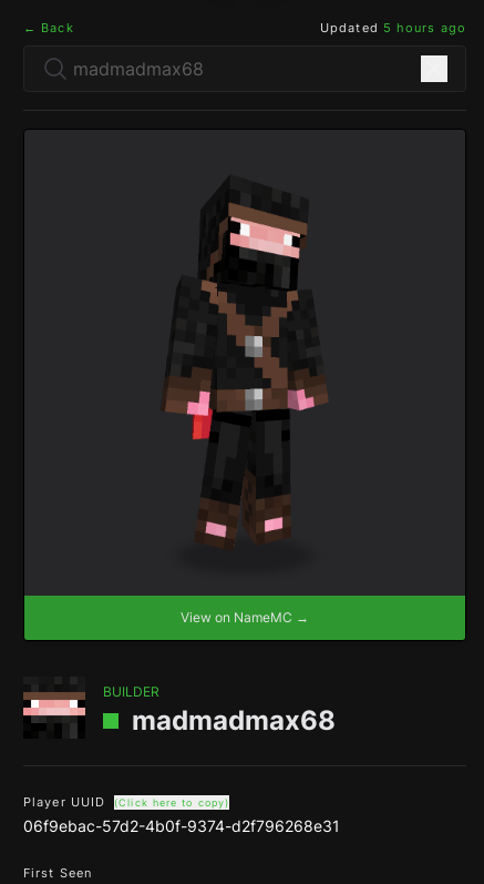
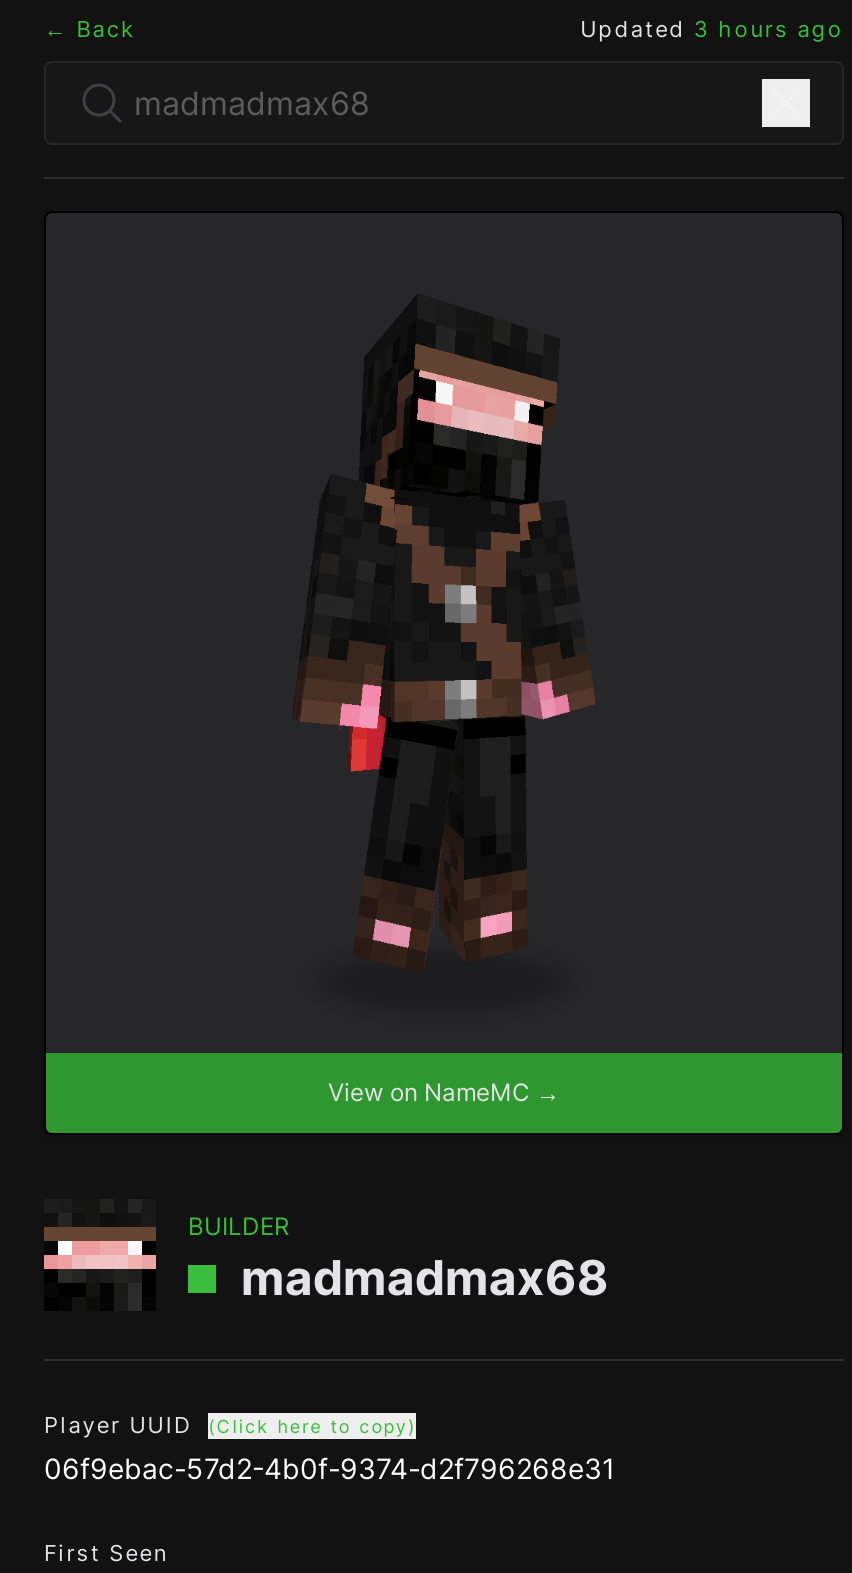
[320,20,466,35] Updated 5 hours ago -> [580,15,844,43] Updated 3 hours ago

